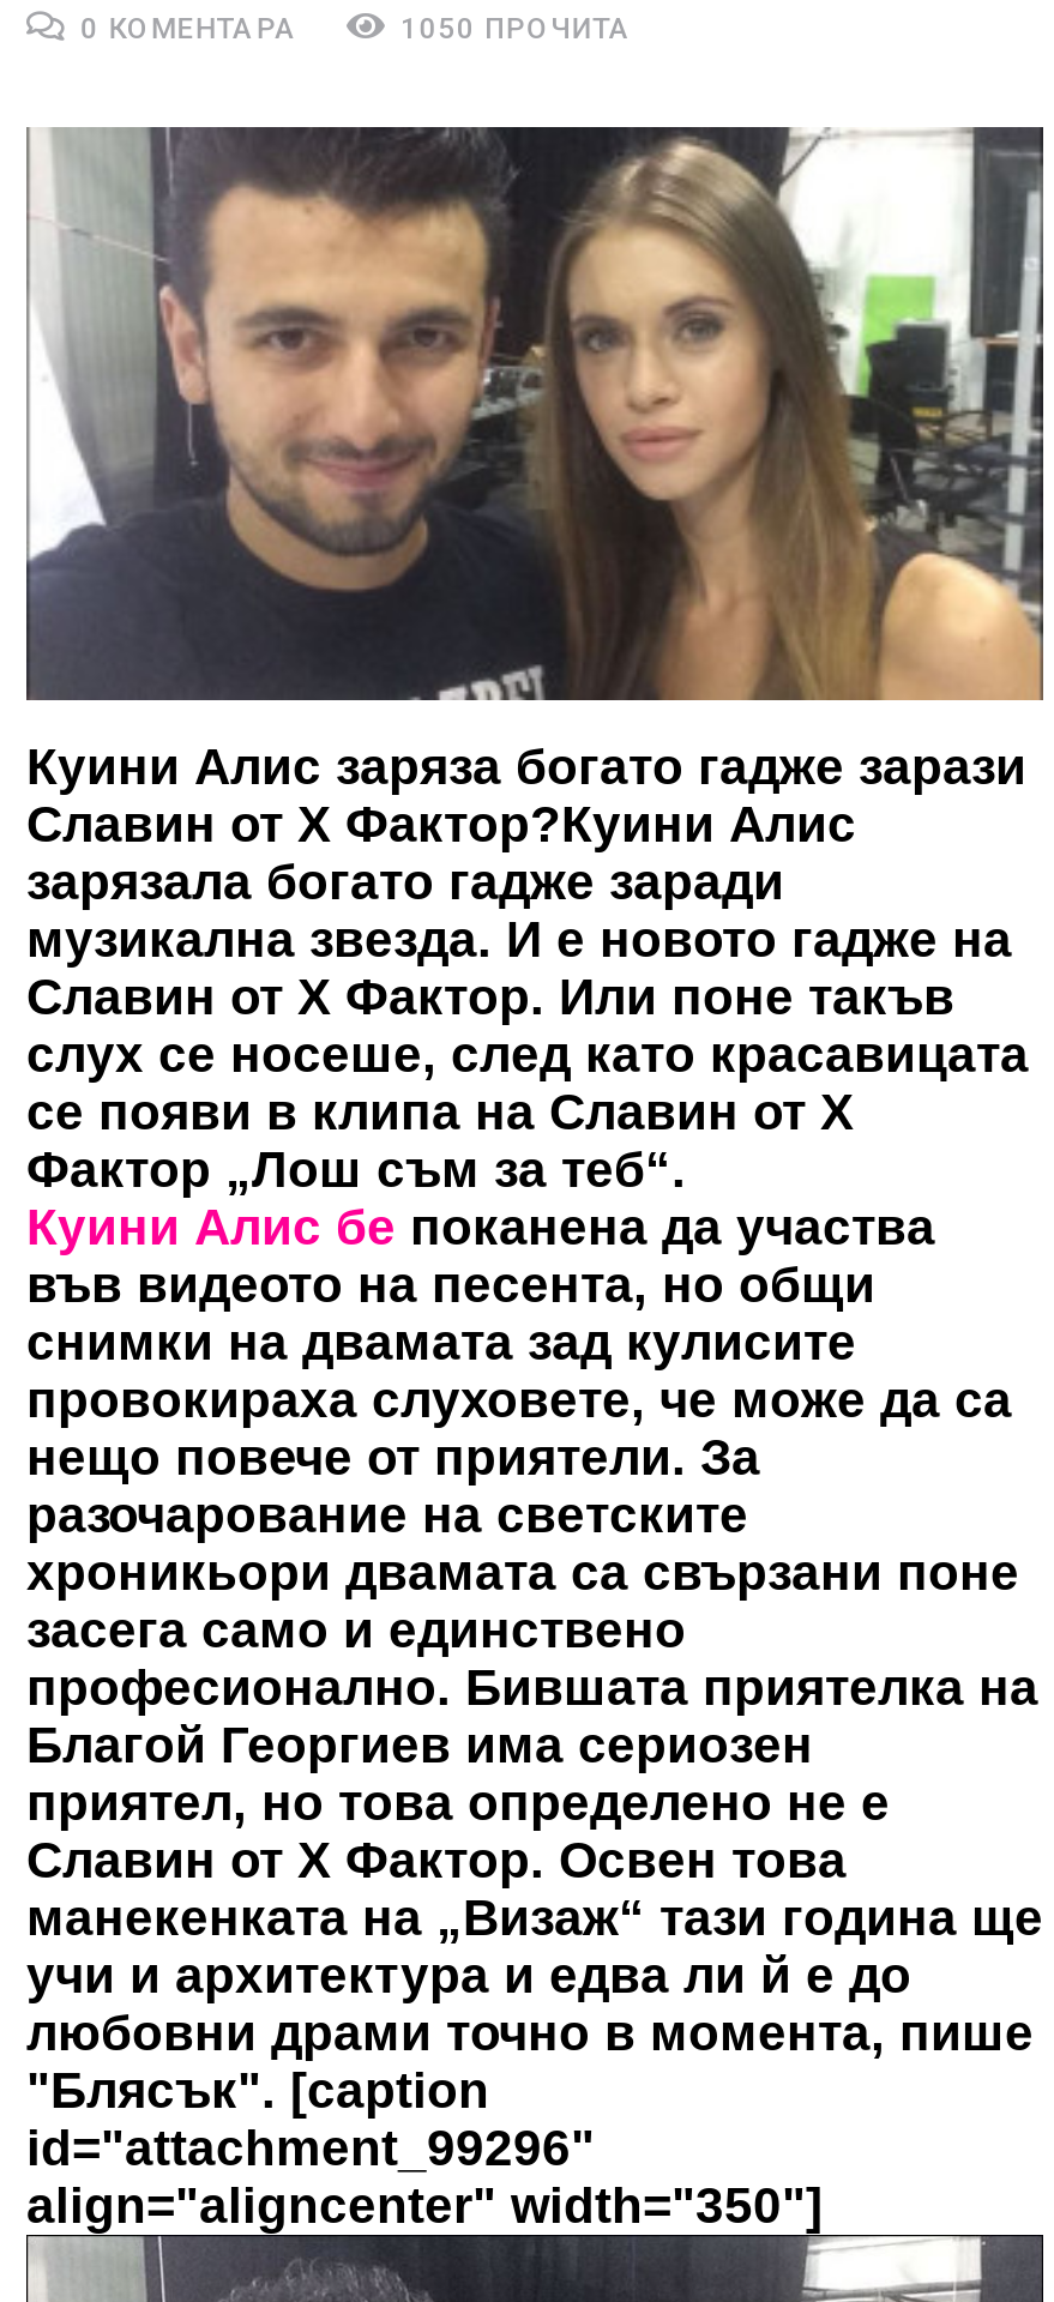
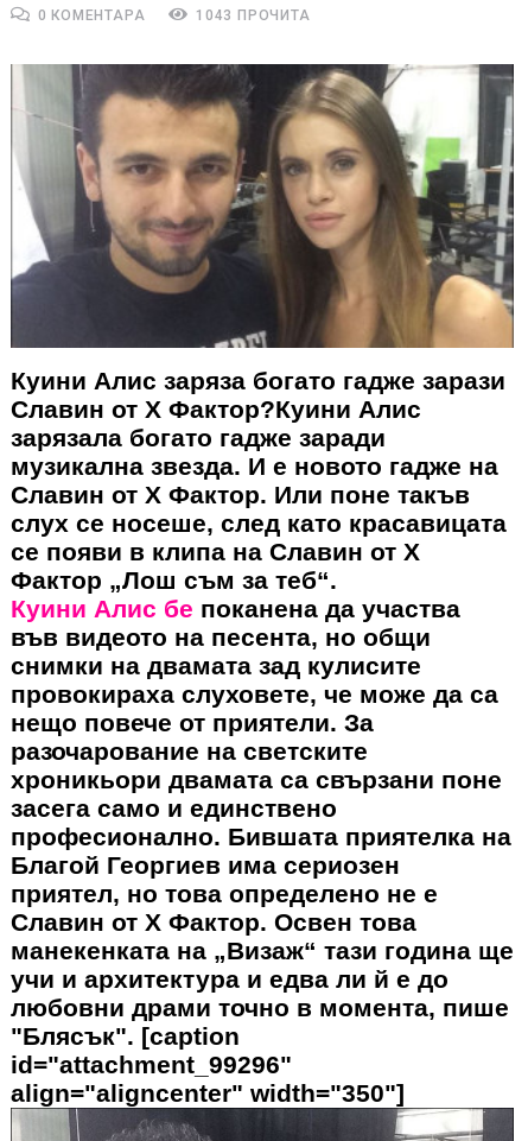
[391,12,632,46] 1050 ПРОЧИТА -> [191,7,311,24] 1043 ПРОЧИТА

